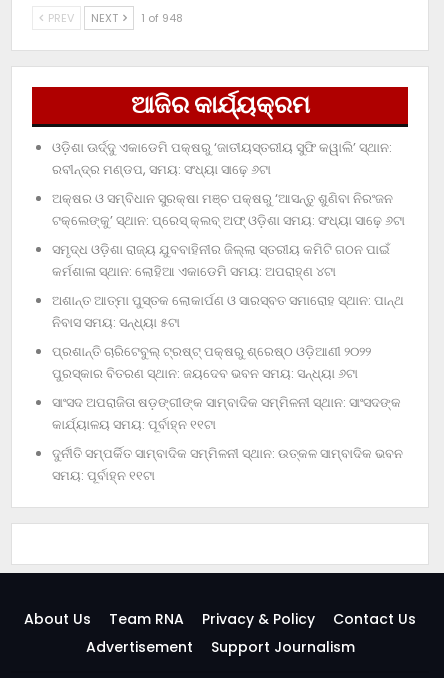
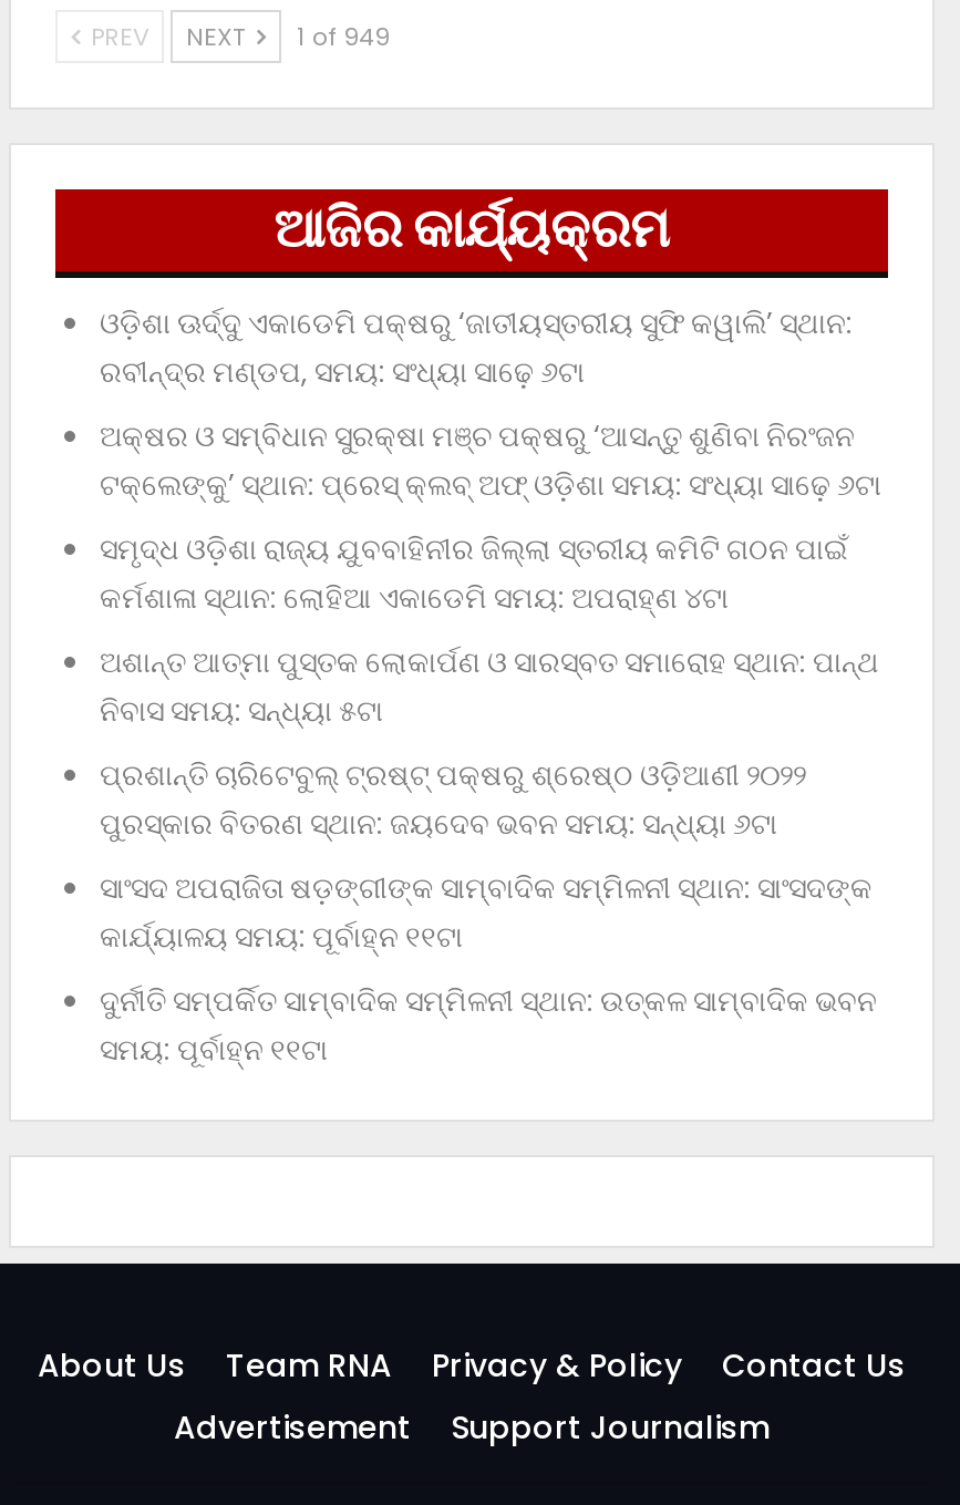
[45,10,183,26] PREV NEXT 1 of 948 -> [84,19,390,55] PREV NEXT 1 of 949

